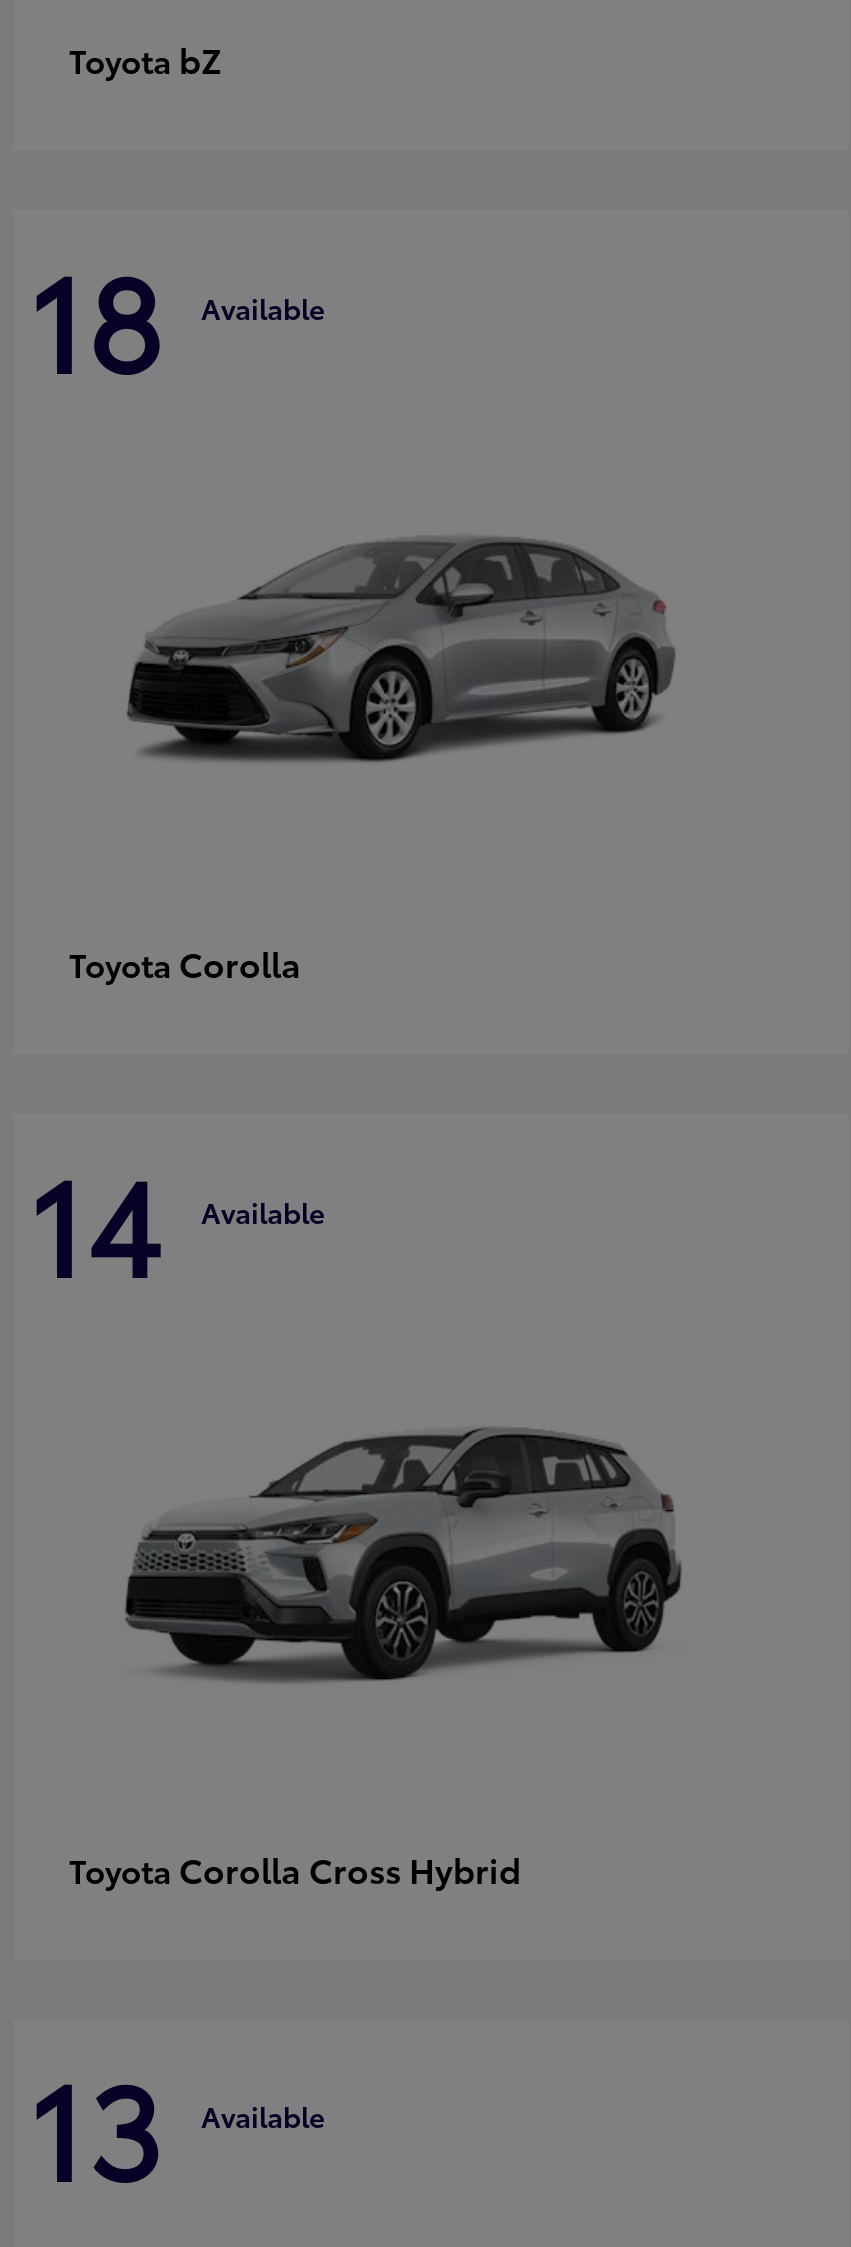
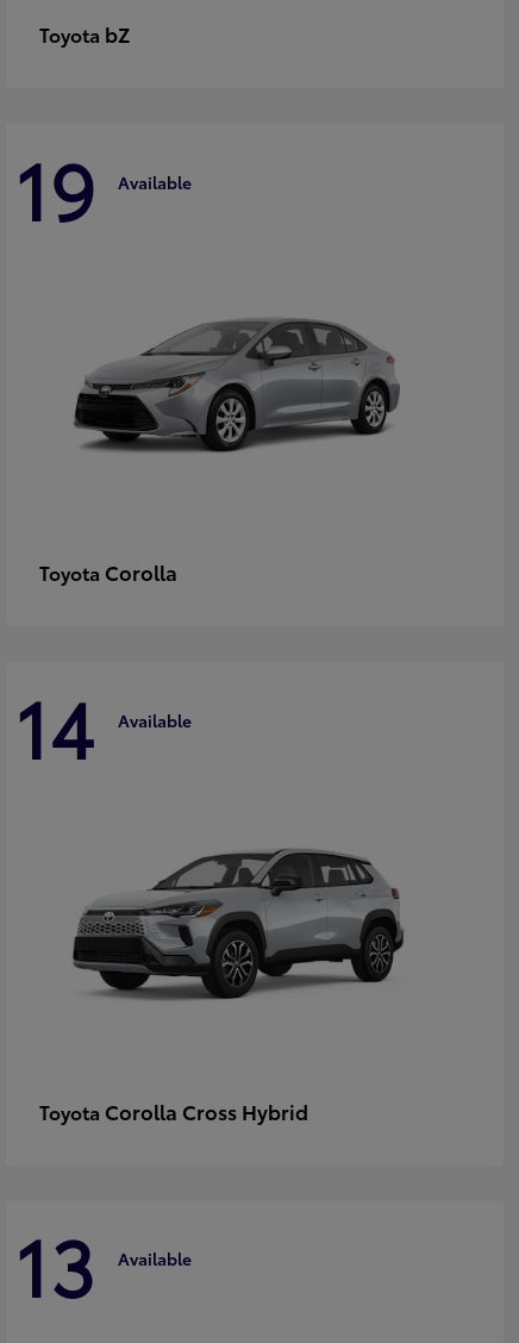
[29,223,325,407] 18 Available -> [15,132,192,241] 19 Available

